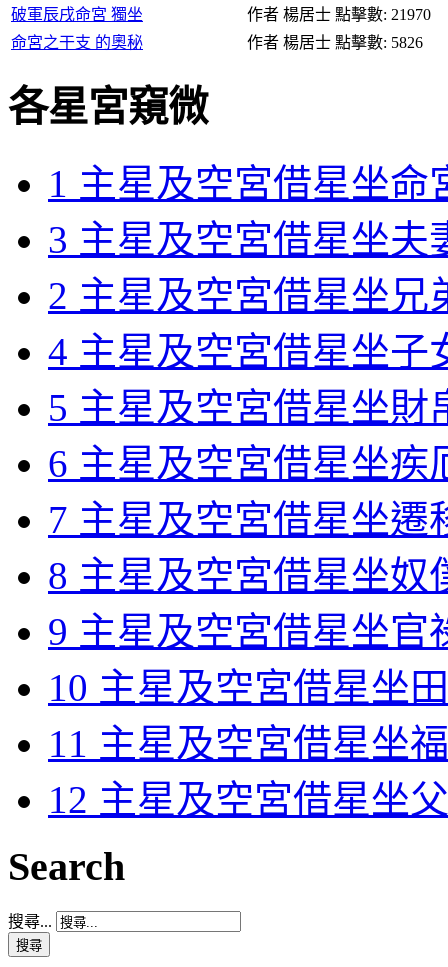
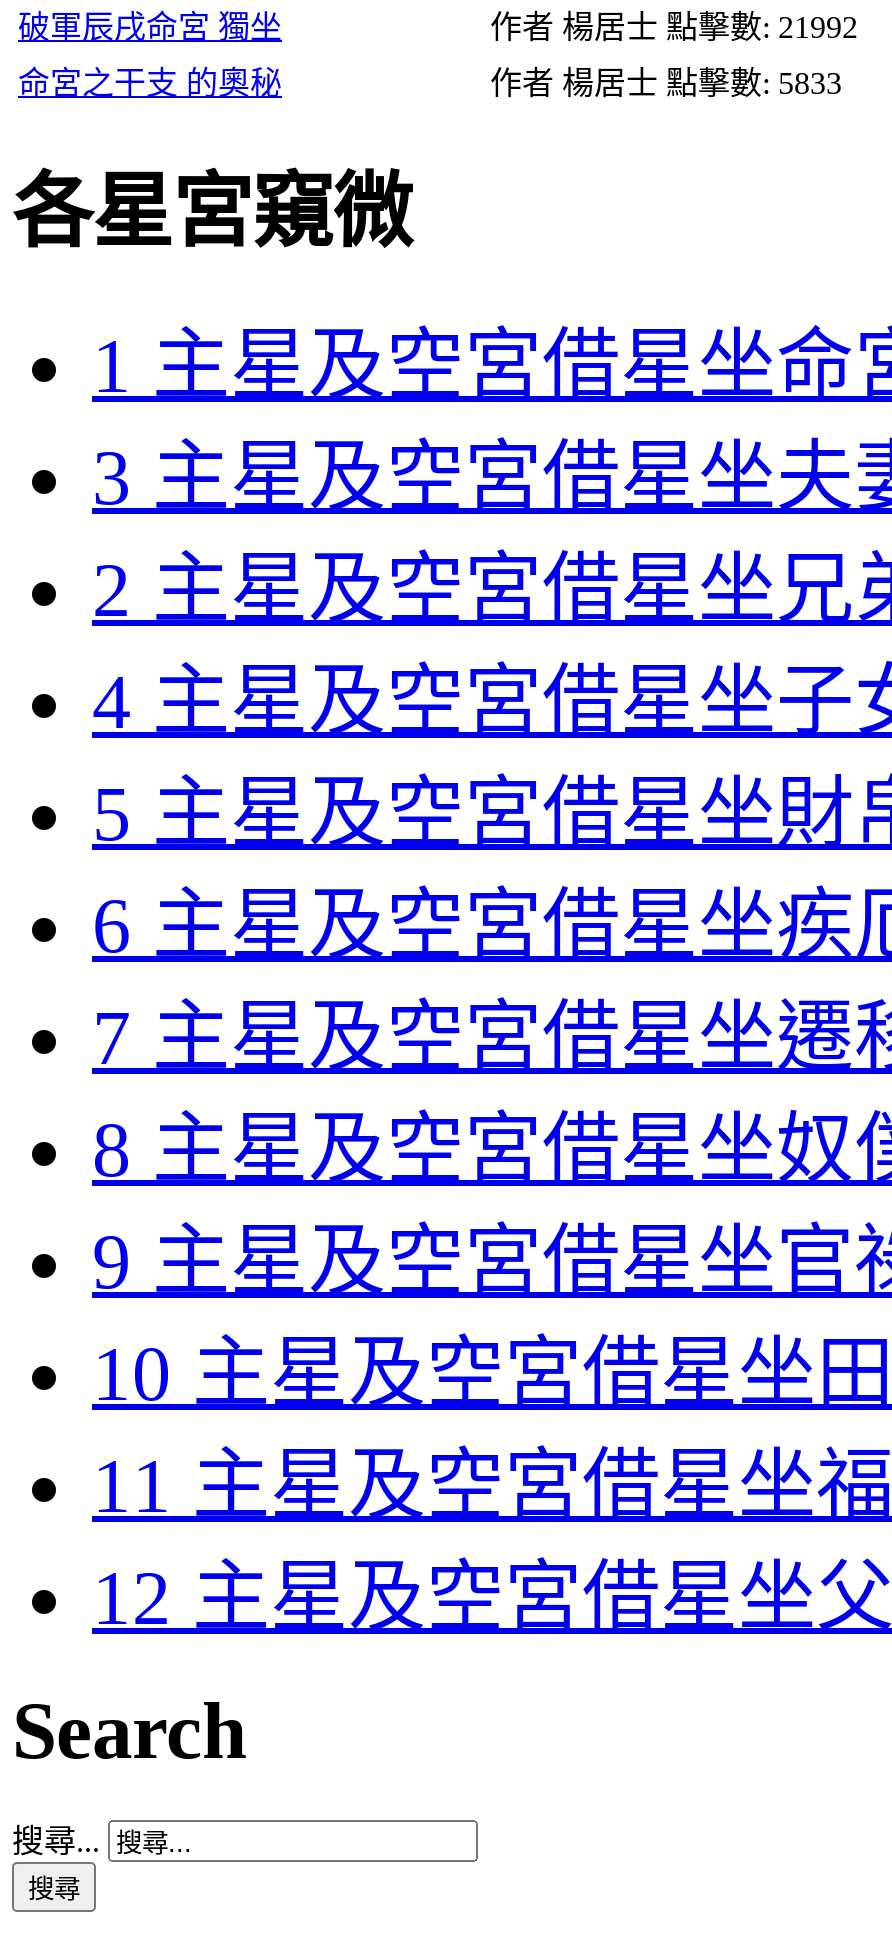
[247,6,431,23] 作者 楊居士 點擊數: 21970 -> [490,9,858,43] 作者 楊居士 點擊數: 21992
[247,34,423,51] 作者 楊居士 點擊數: 5826 -> [490,65,842,99] 作者 楊居士 點擊數: 5833

